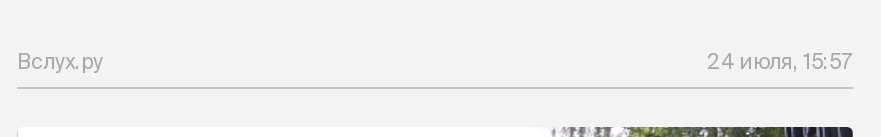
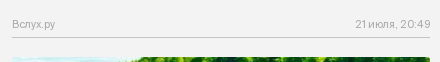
[707,49,853,73] 24 июля, 15:57 -> [355,18,430,30] 21 июля, 20:49

